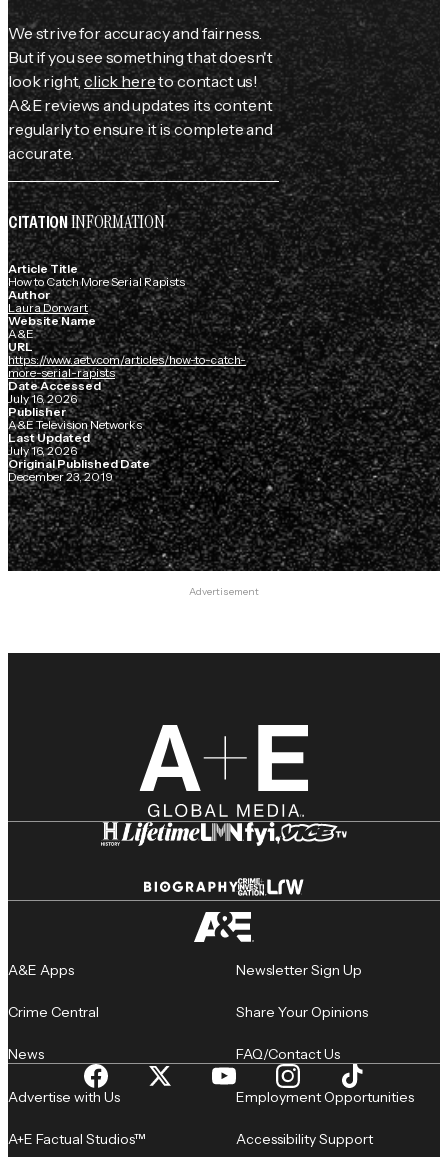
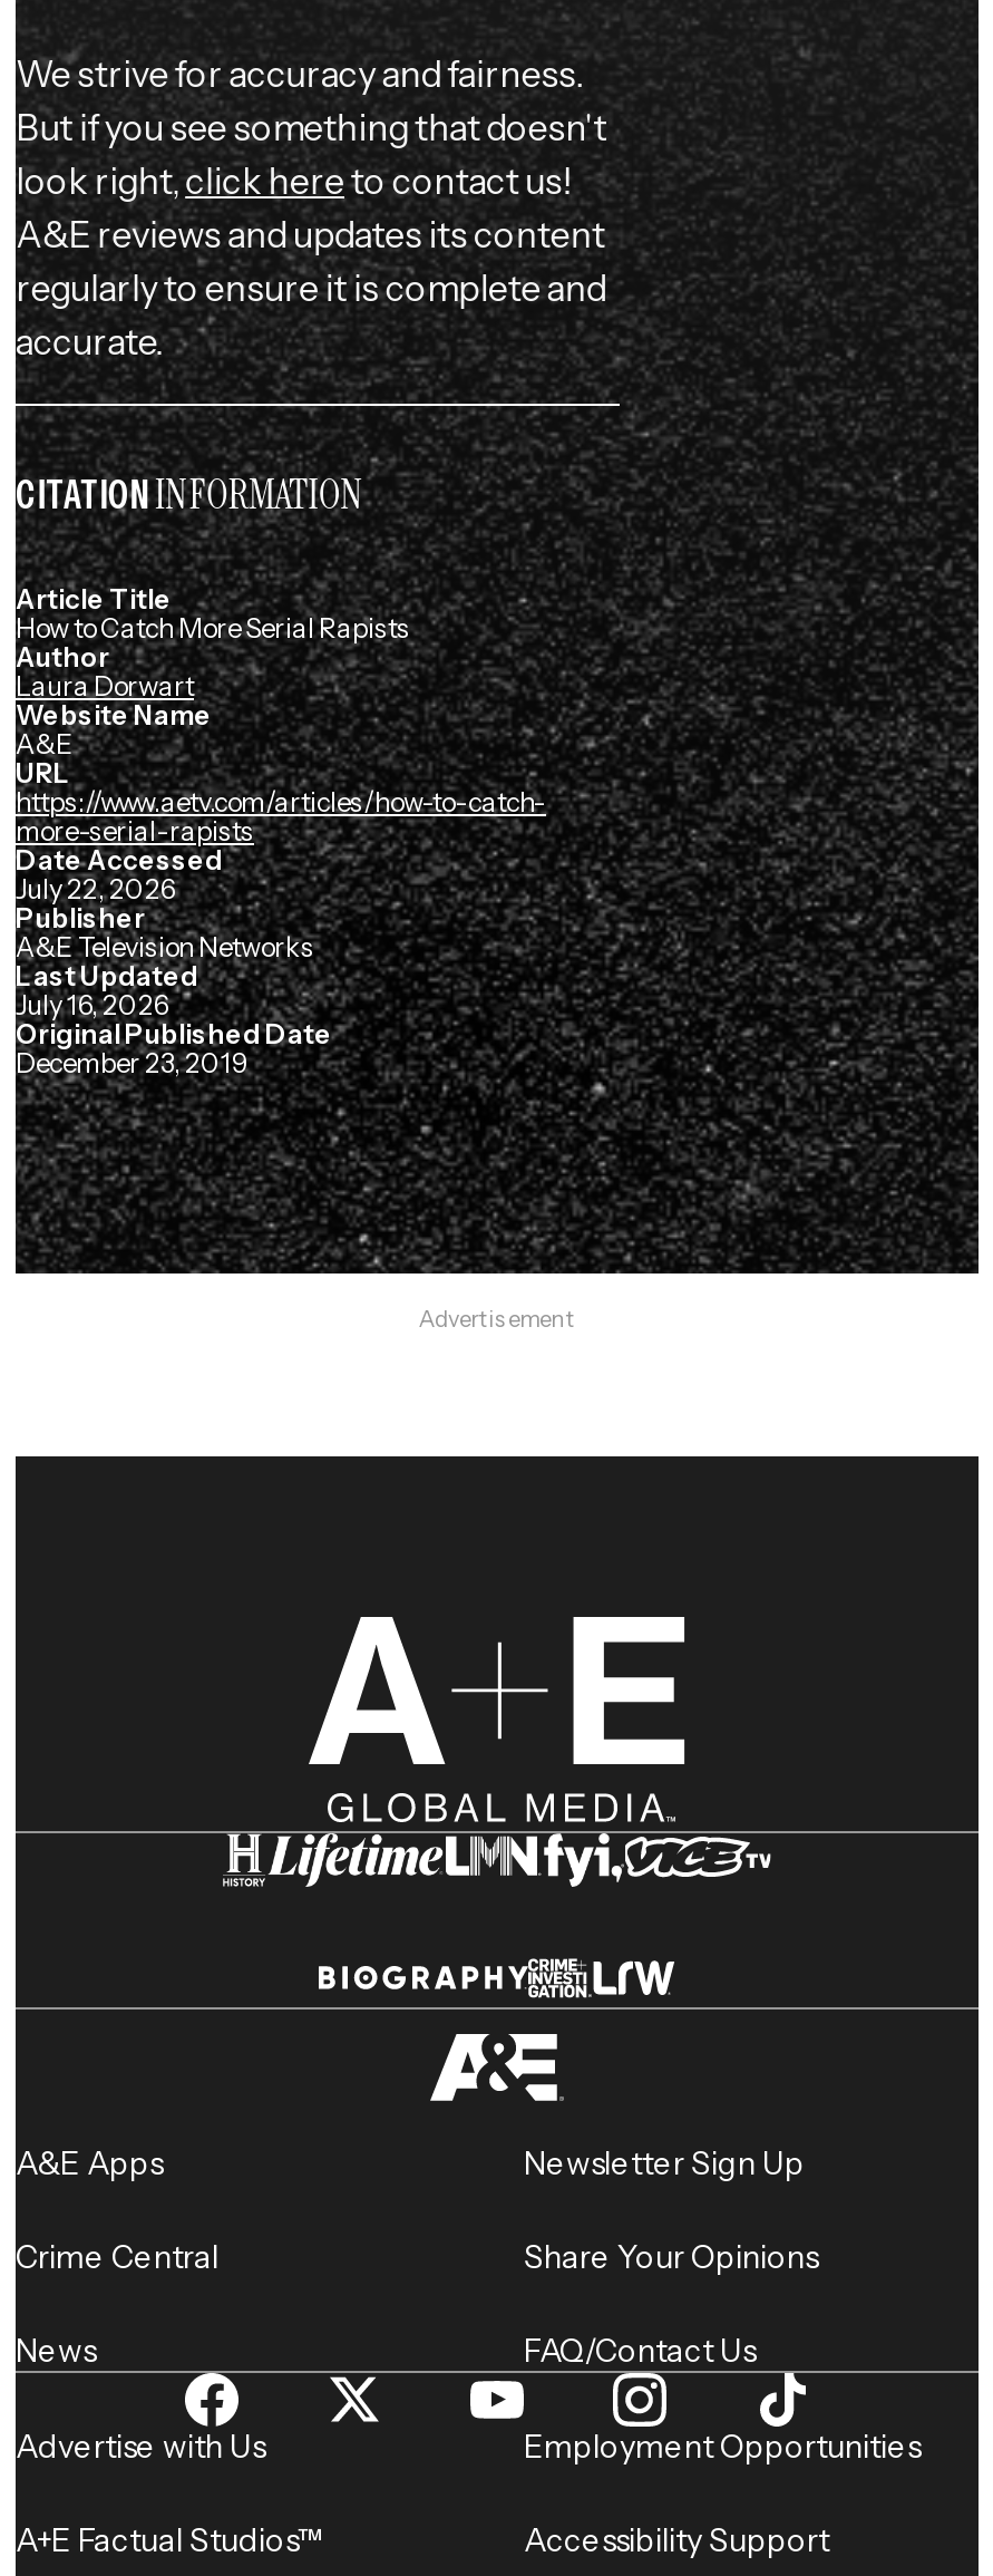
[8,391,77,406] July 16, 2026 -> [16,873,176,906] July 22, 2026

